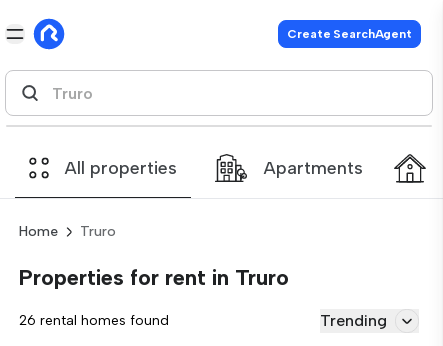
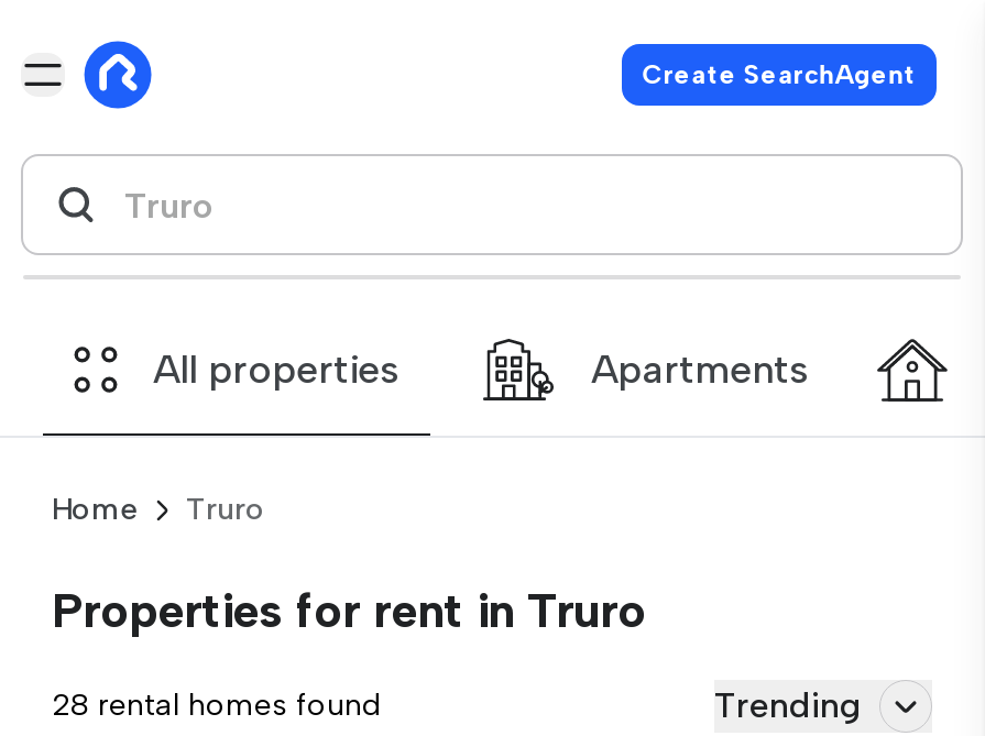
[19,312,169,329] 26 rental homes found -> [52,686,382,724] 28 rental homes found

